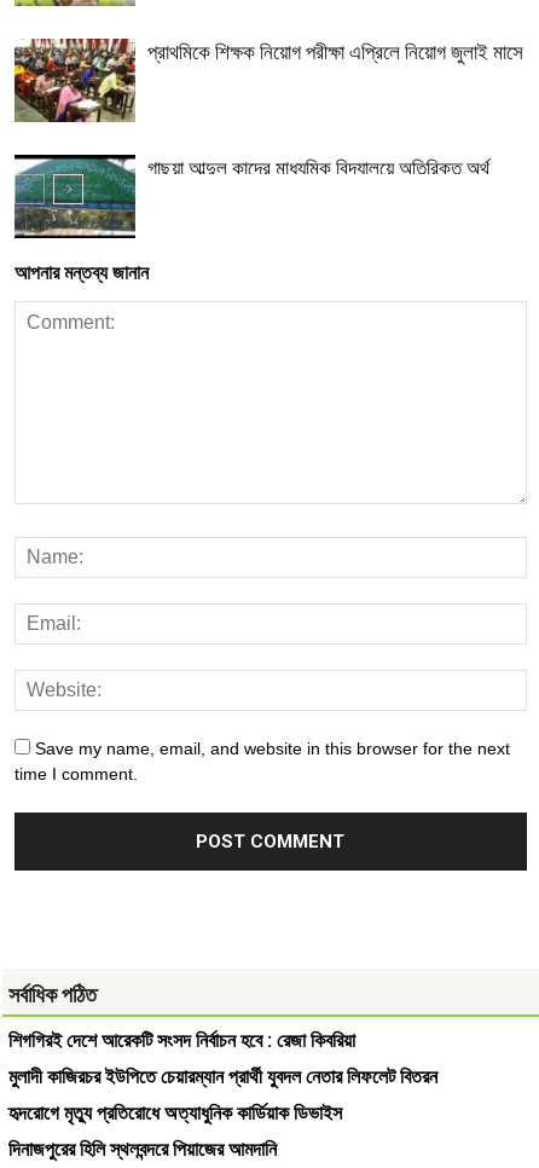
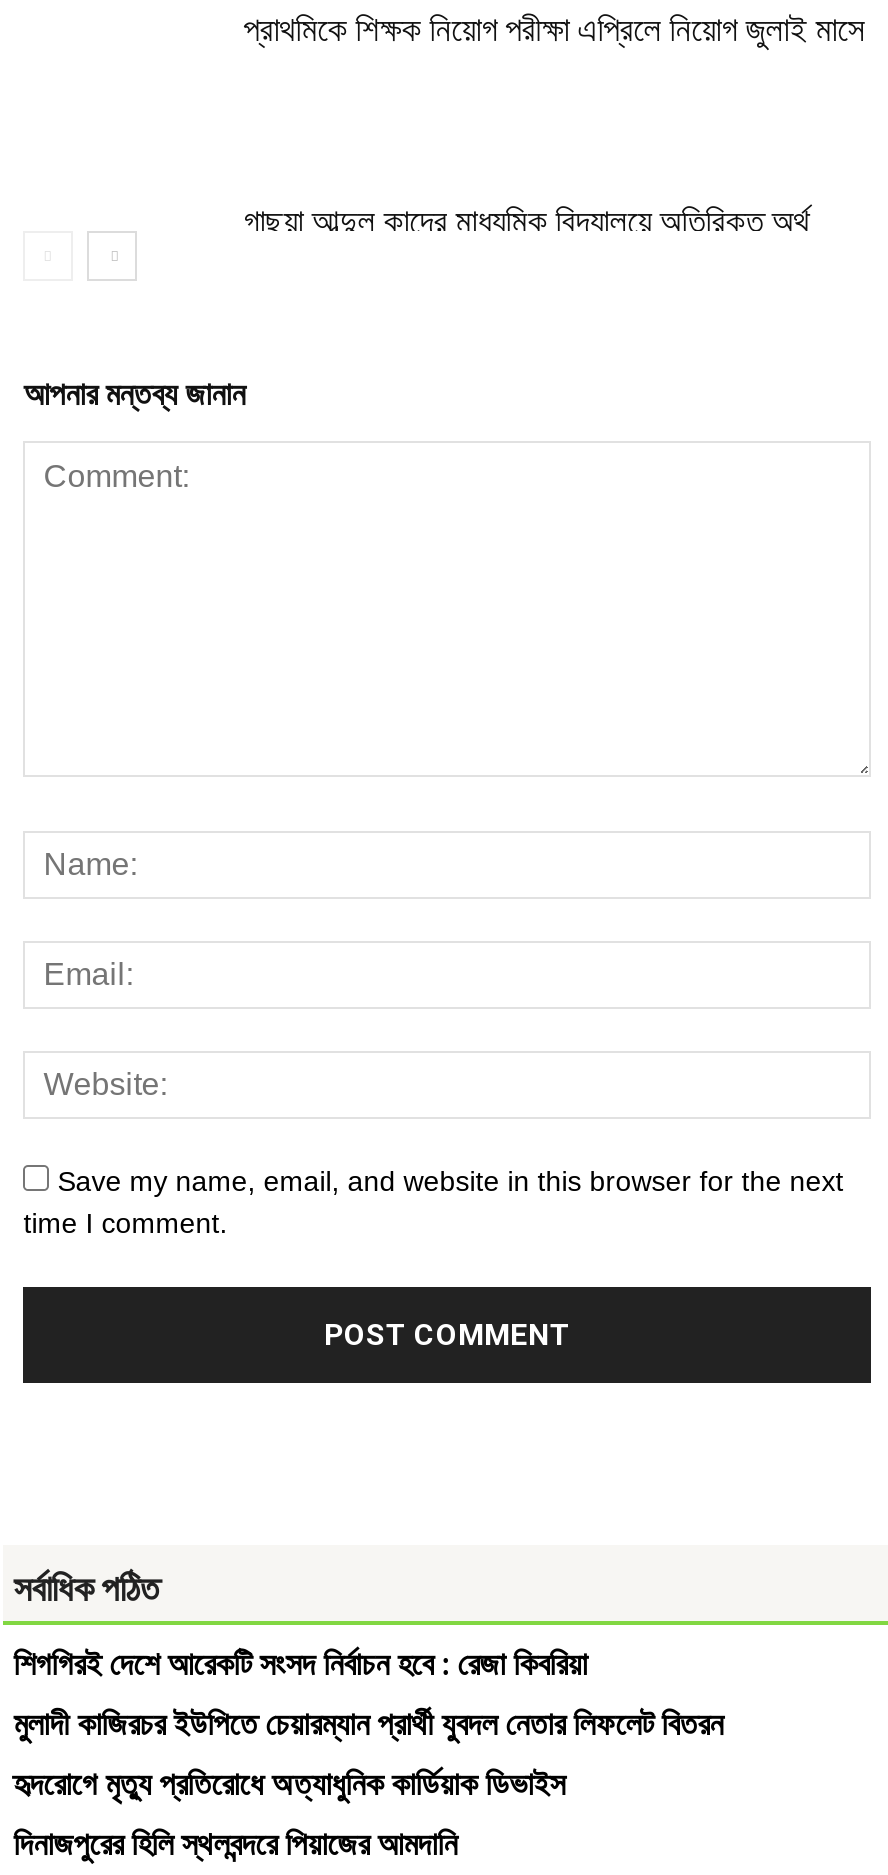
[13,37,137,123] [image] -> none
[13,154,137,239] [image] -> none

